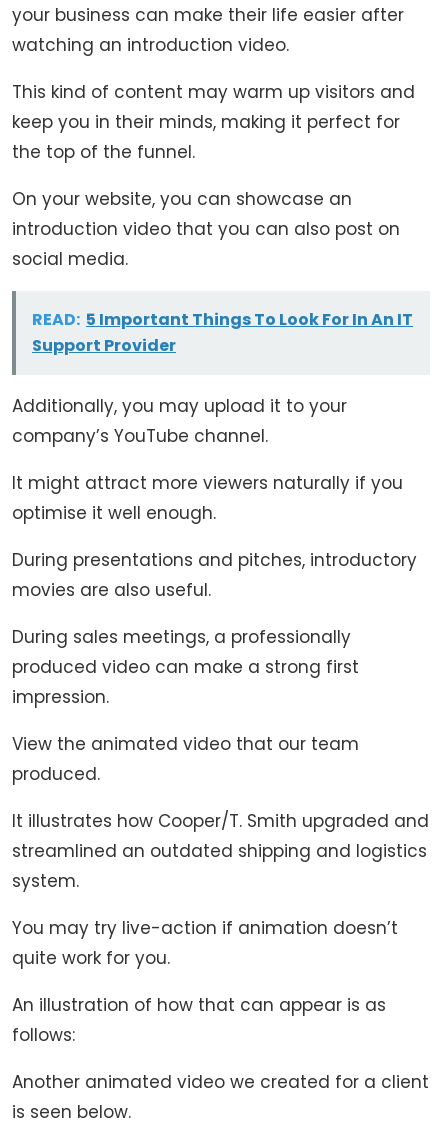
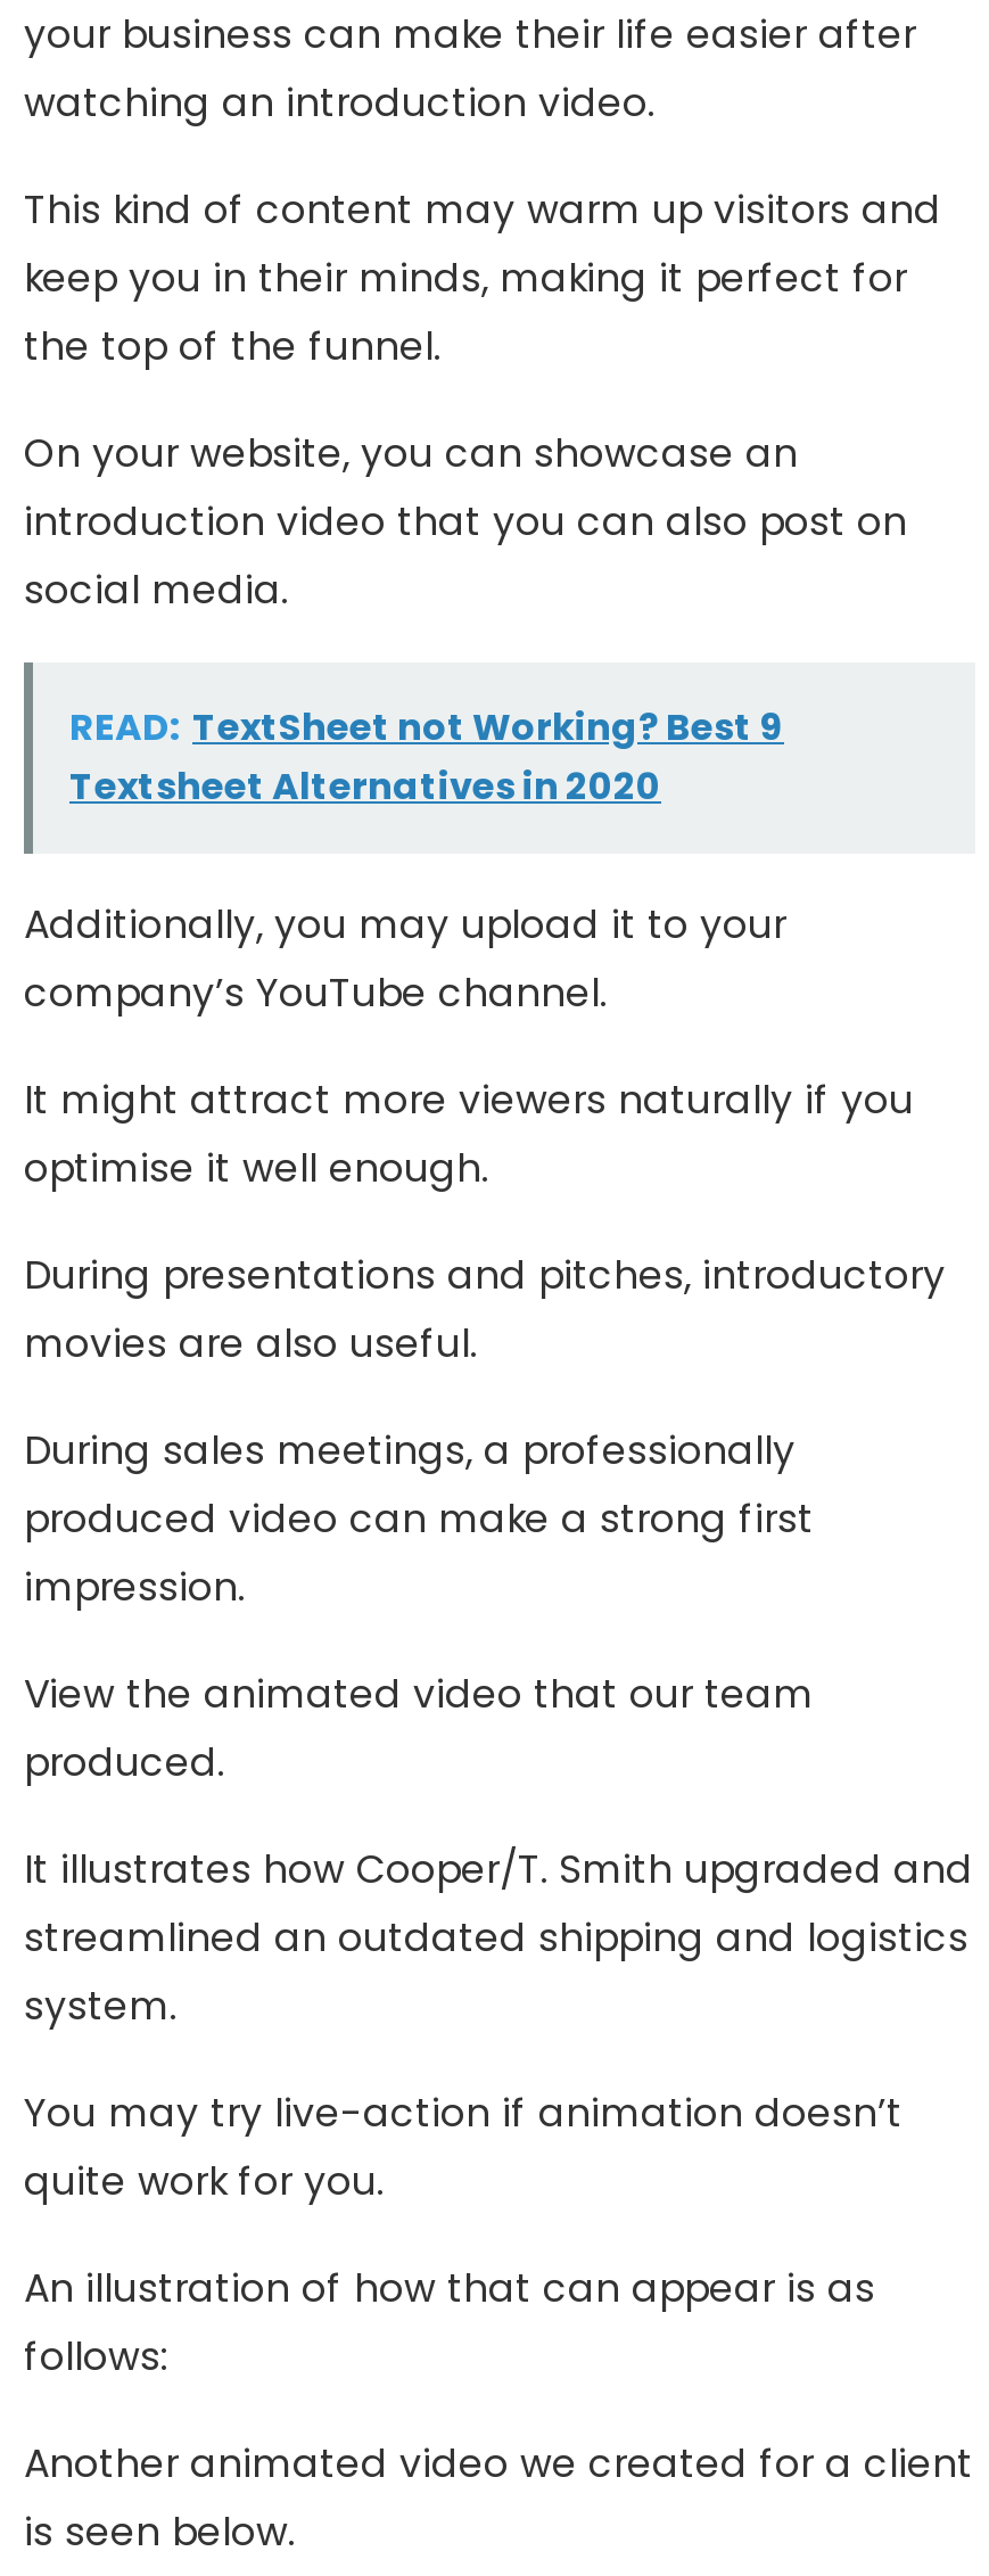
[32,308,413,357] READ: 5 Important Things To Look For In An IT | Support Provider -> [69,702,784,813] READ: TextSheet not Working? Best 9 | Textsheet Alternatives in 2020

